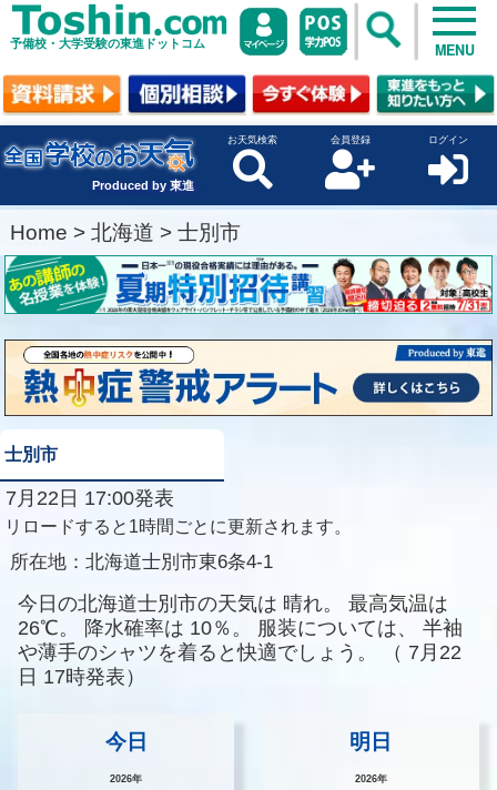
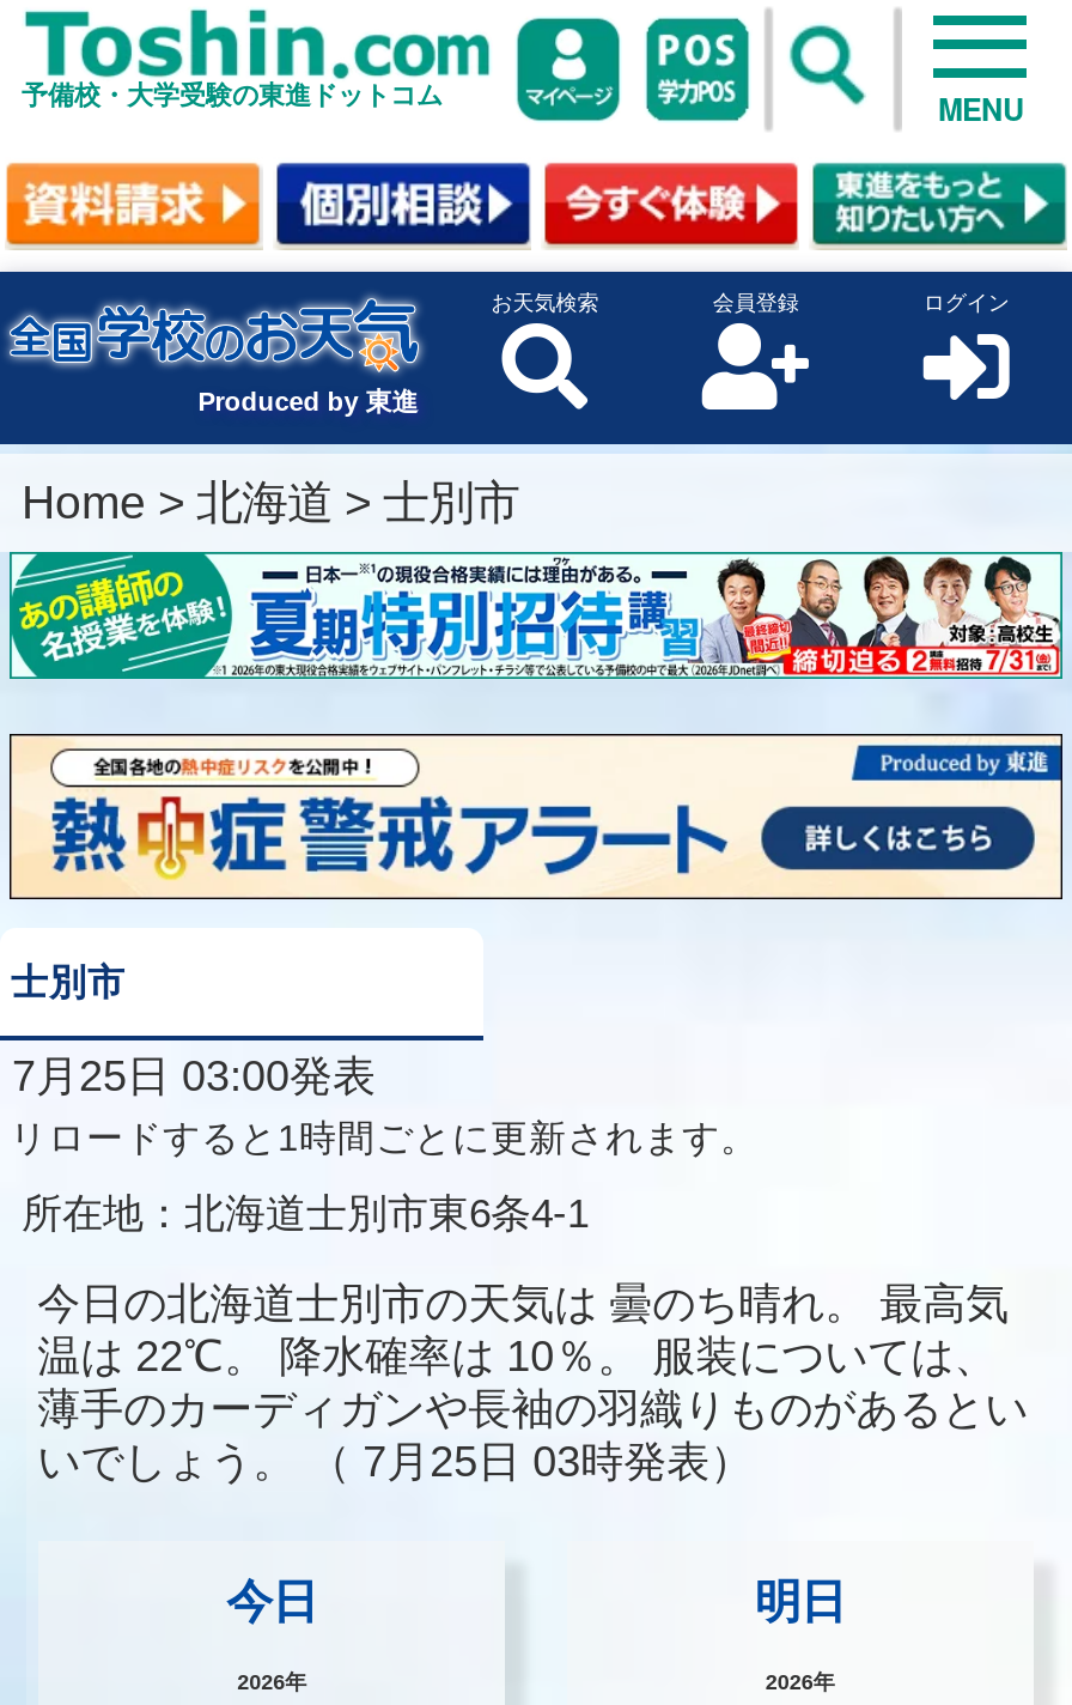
[0,488,174,510] 7月22日 17:00発表 -> [0,1053,376,1101] 7月25日 03:00発表
[17,592,462,688] 今日の北海道士別市の天気は 晴れ。 最高気温は | 26℃。 降水確率は 10％。 服装については、 半袖 | や薄手のシャツを着ると快適でしょう。（ 7月22 | 日 17時発表） -> [38,1280,1028,1486] 今日の北海道士別市の天気は 曇のち晴れ。 最高気 | 温は 22℃。 降水確率は 10％。 服装については、 | 薄手のカーディガンや長袖の羽織りものがあるとい | いでしょう。（ 7月25日 03時発表）

